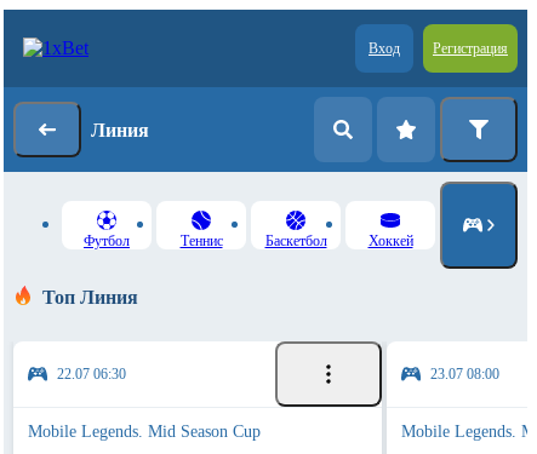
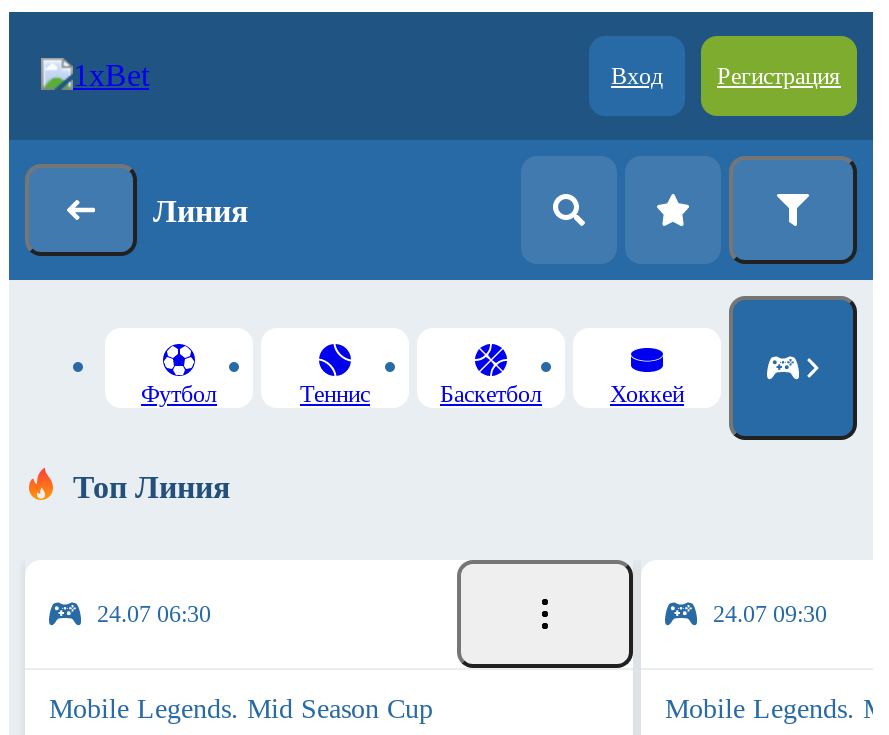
[57,366,126,383] 22.07 06:30 -> [97,600,211,628] 24.07 06:30
[430,366,499,383] 23.07 08:00 -> [713,600,827,628] 24.07 09:30

